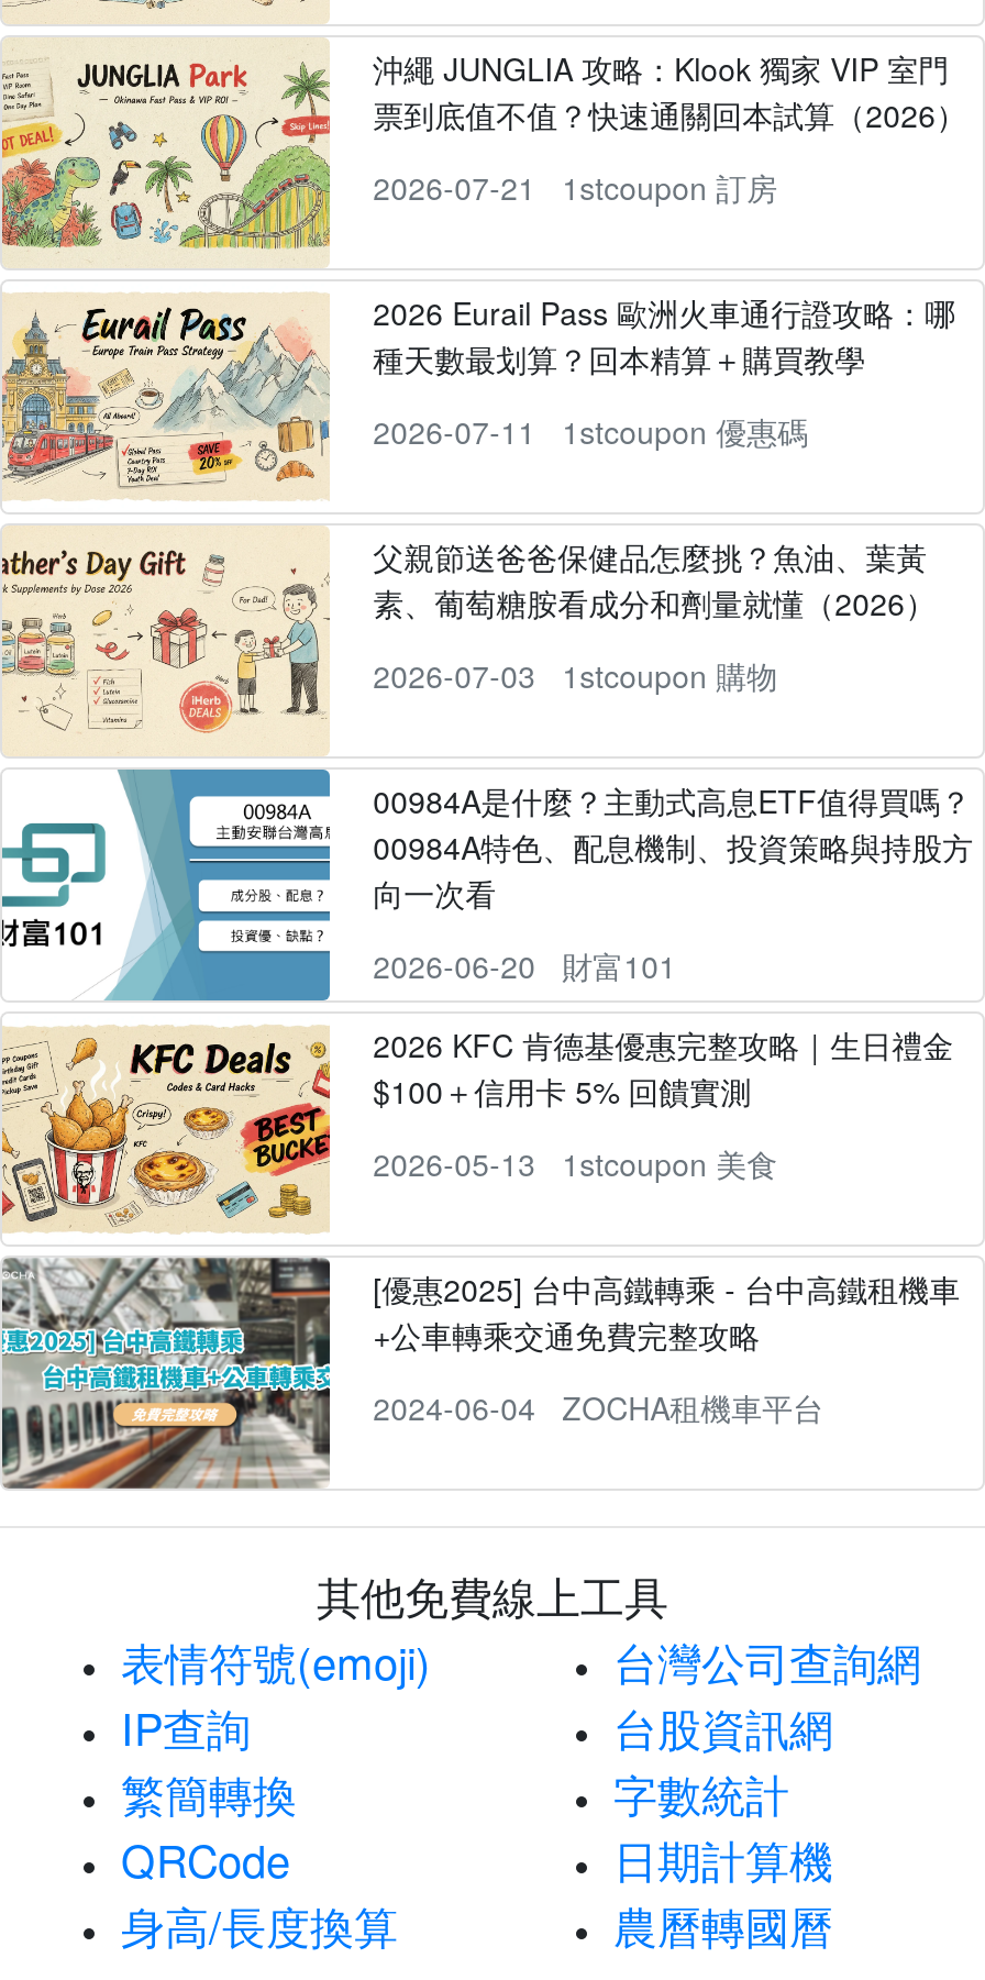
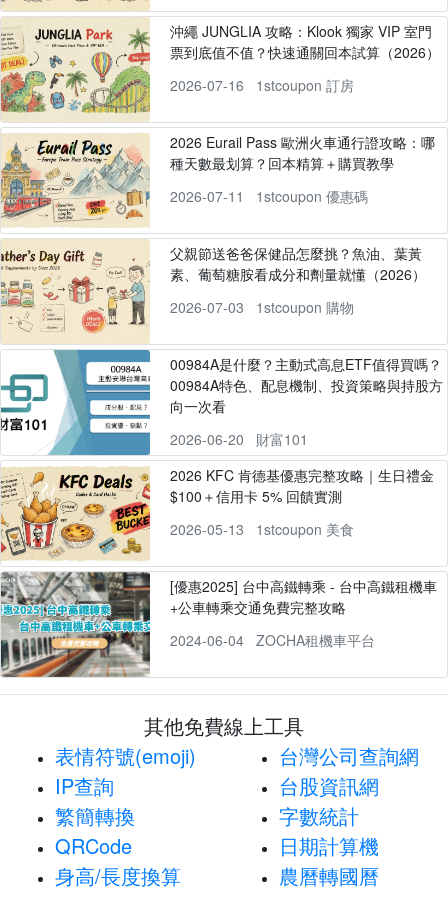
[373,165,778,209] 2026-07-21 1stcoupon 訂房 -> [170,75,354,95] 2026-07-16 1stcoupon 訂房

